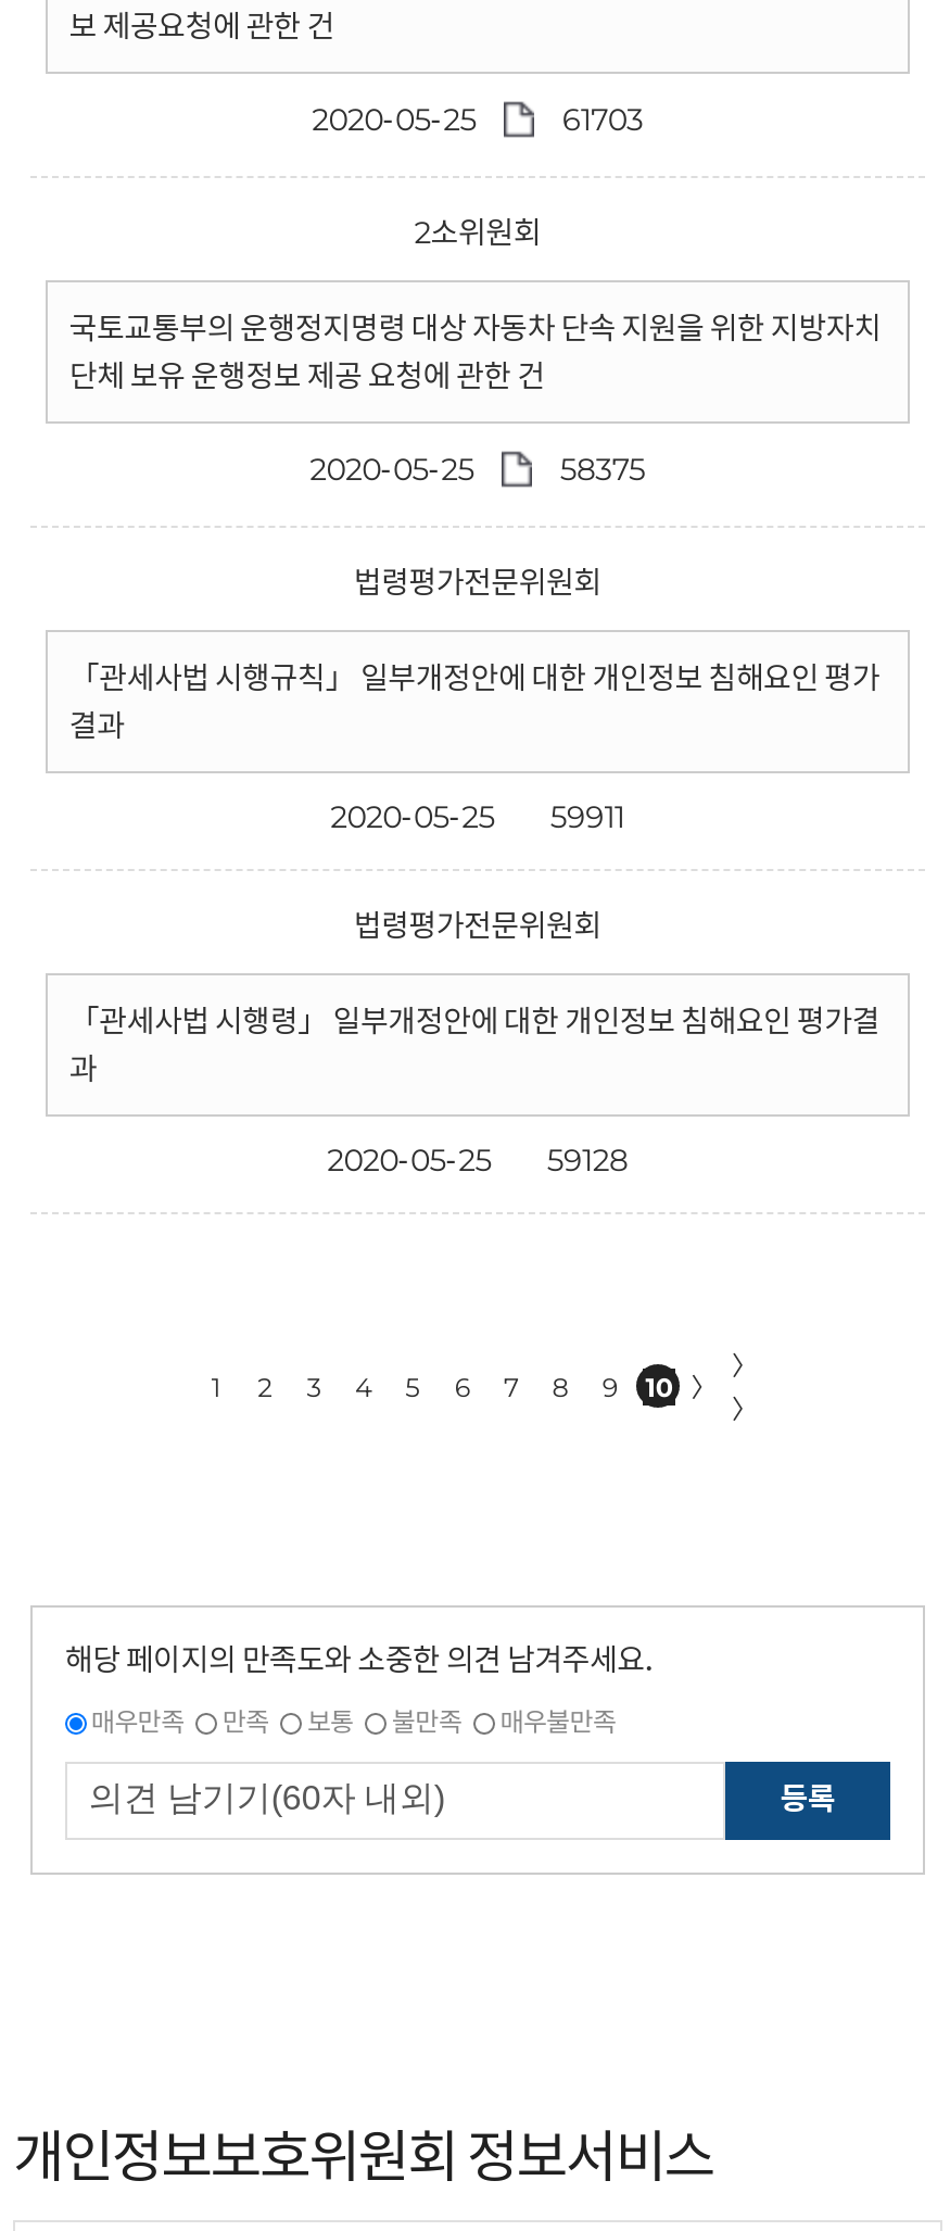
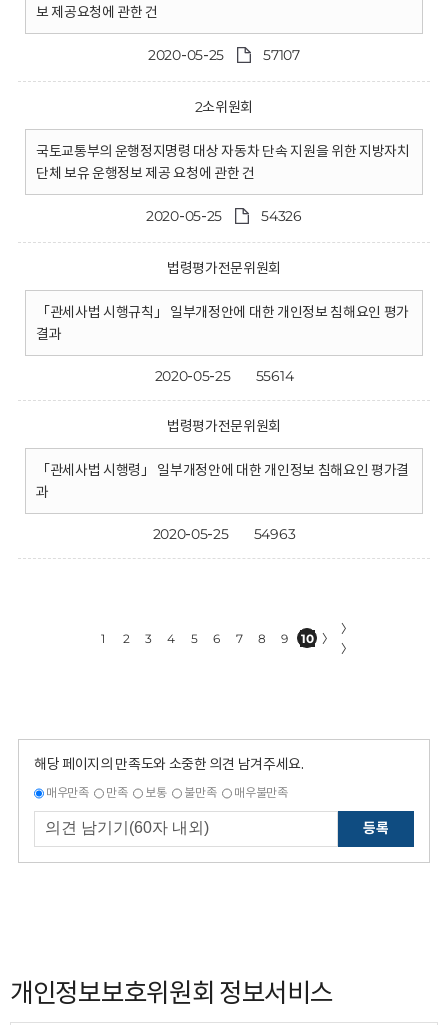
[562,100,643,139] 61703 -> [263,46,300,64] 57107
[560,450,645,489] 58375 -> [261,207,302,225] 54326
[330,797,625,836] 2020-05-25 59911 -> [155,367,293,385] 2020-05-25 55614
[327,1140,628,1180] 2020-05-25 59128 -> [153,525,295,543] 2020-05-25 54963

